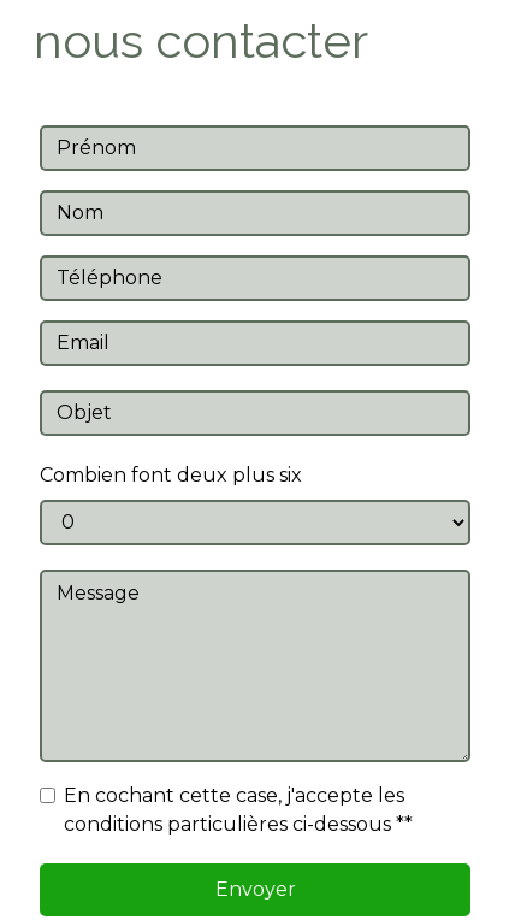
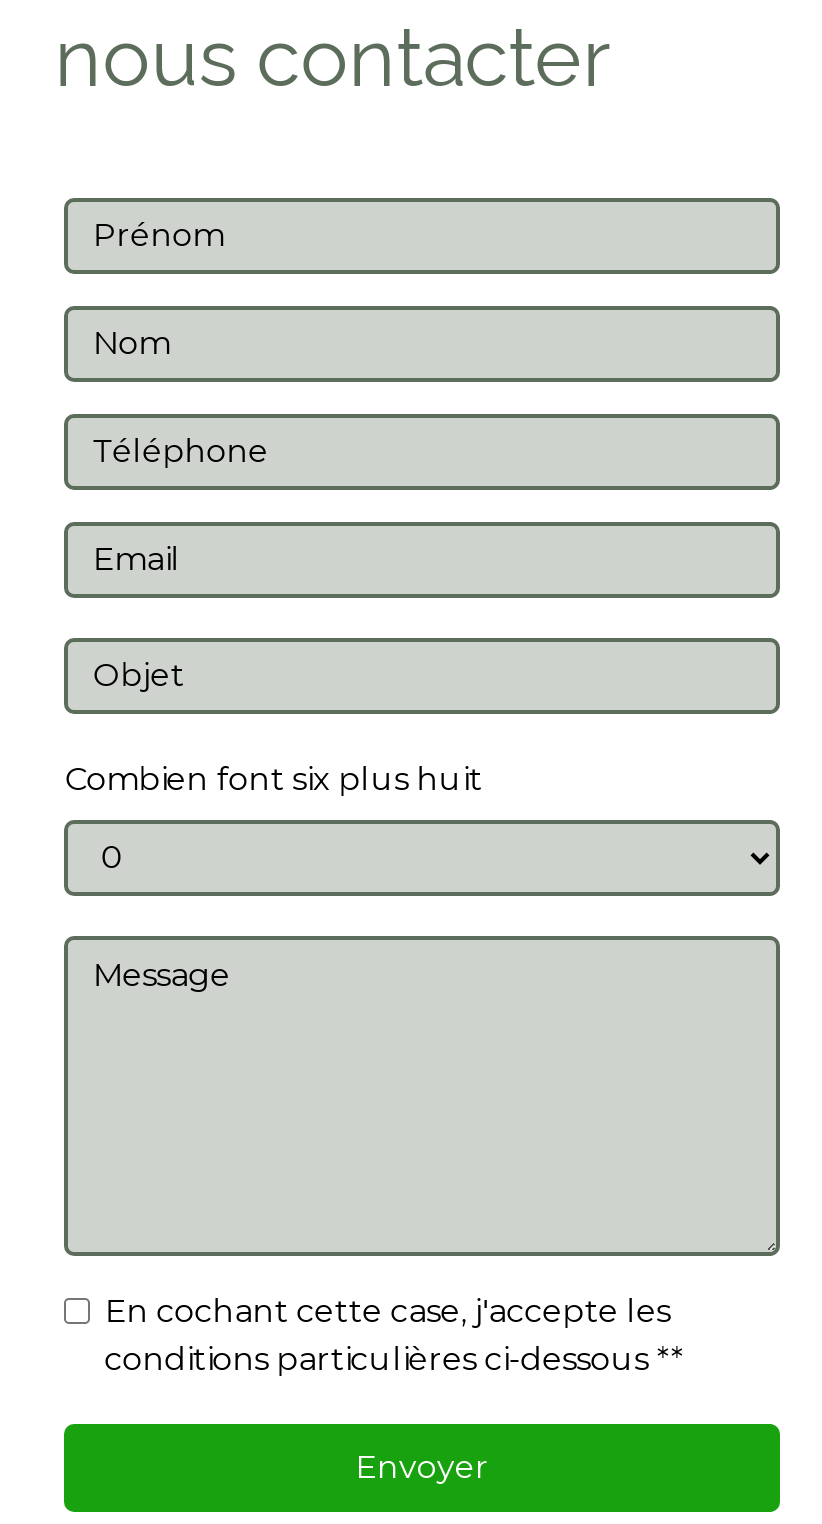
[40,463,302,486] Combien font deux plus six -> [65,760,483,798] Combien font six plus huit

